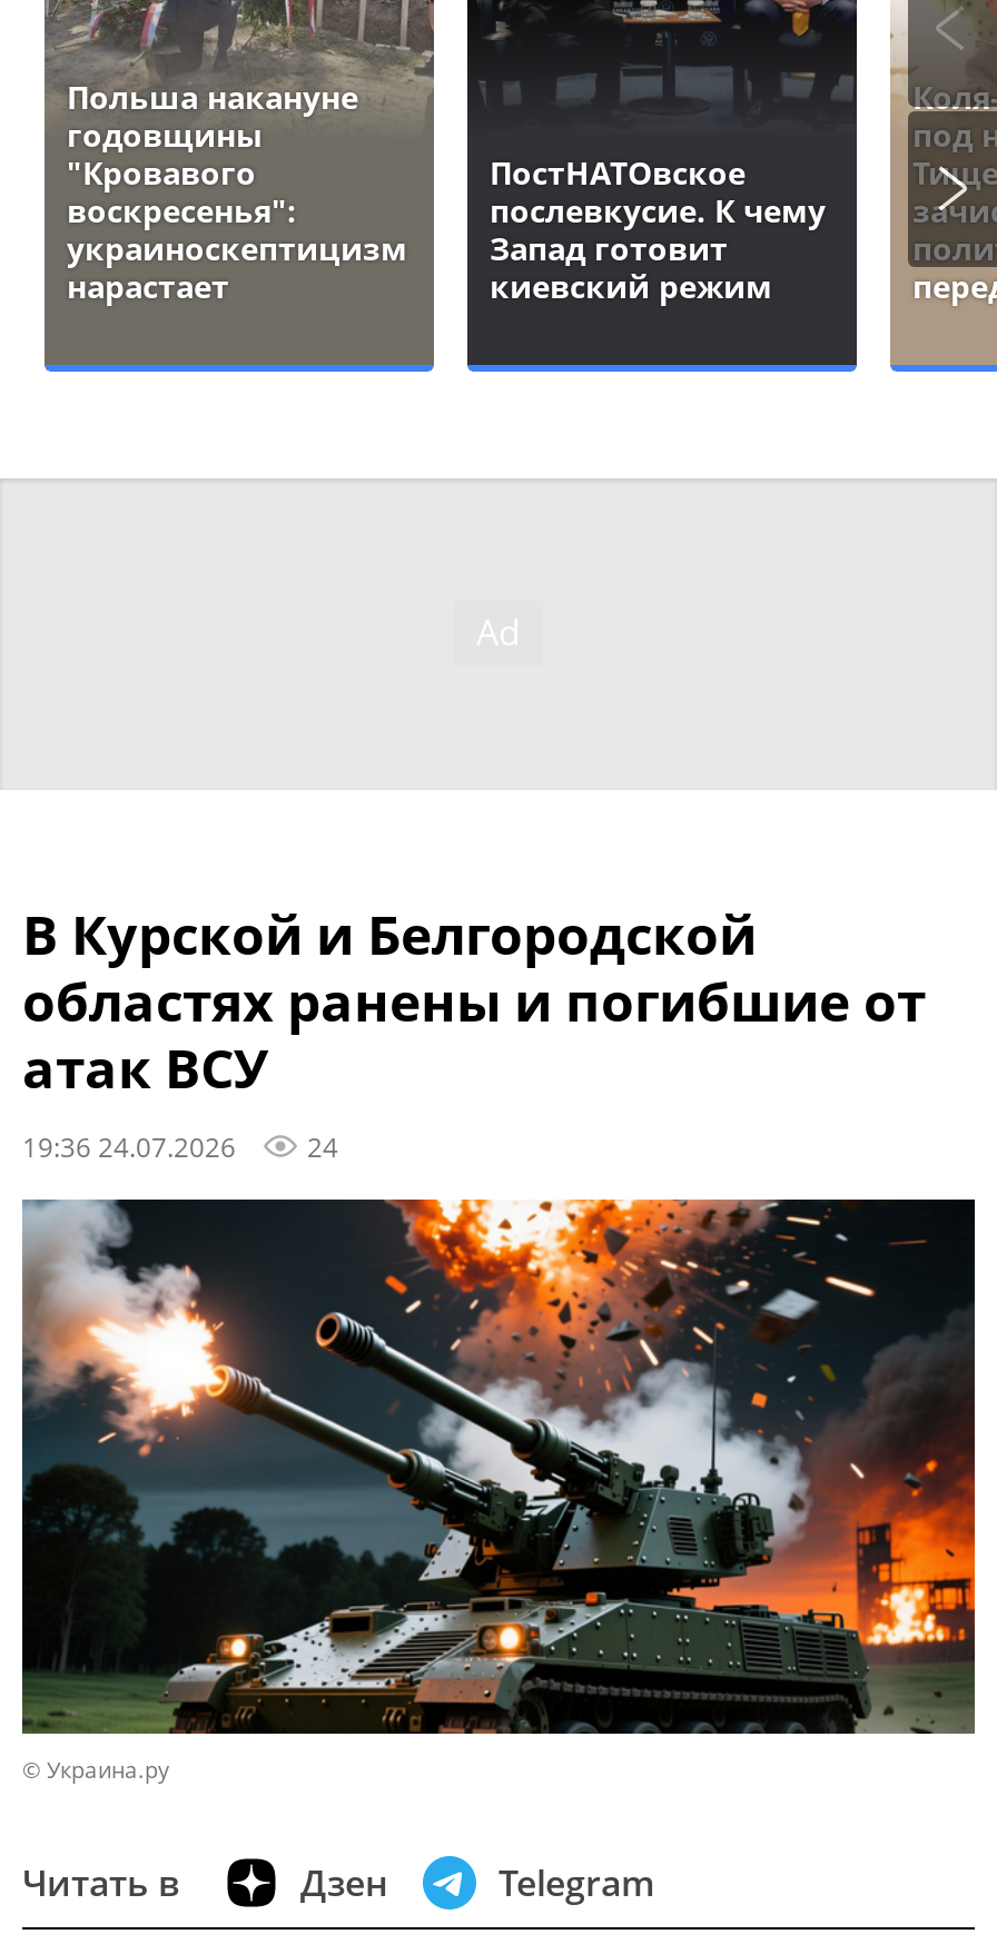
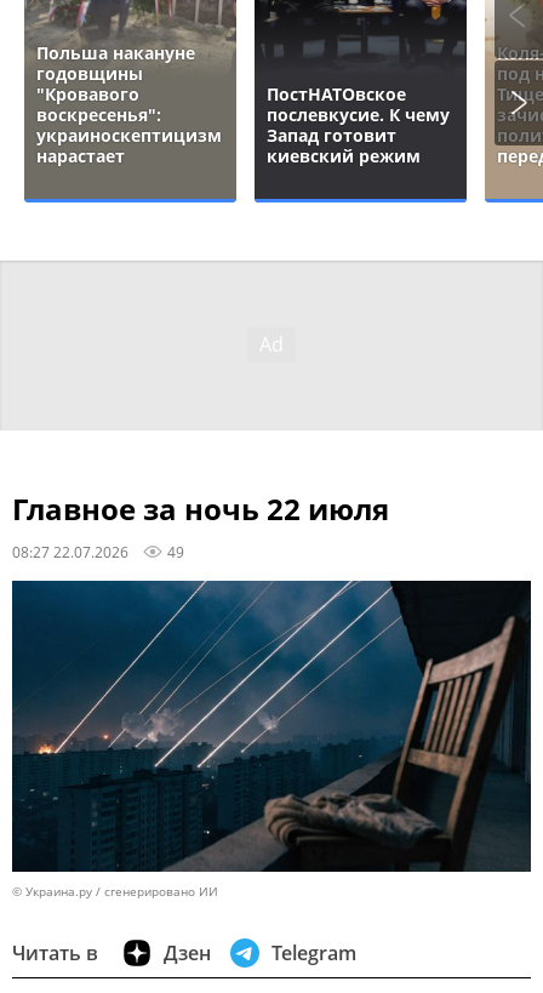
[22,896,926,1163] В Курской и Белгородской | областях ранены и погибшие от | атак ВСУ | 19:36 24.07.2026 | 24 -> [12,488,389,561] Главное за ночь 22 июля | 08:27 22.07.2026 | 49
[20,1197,977,1786] [image] | © Украина.ру -> [11,580,531,900] [image] | © Украина.ру / сгенерировано ИИ

